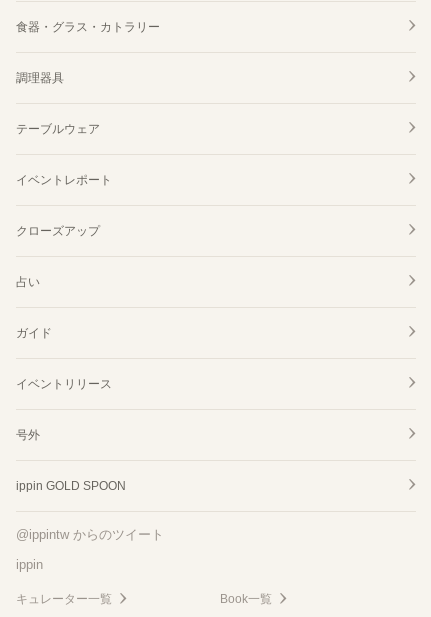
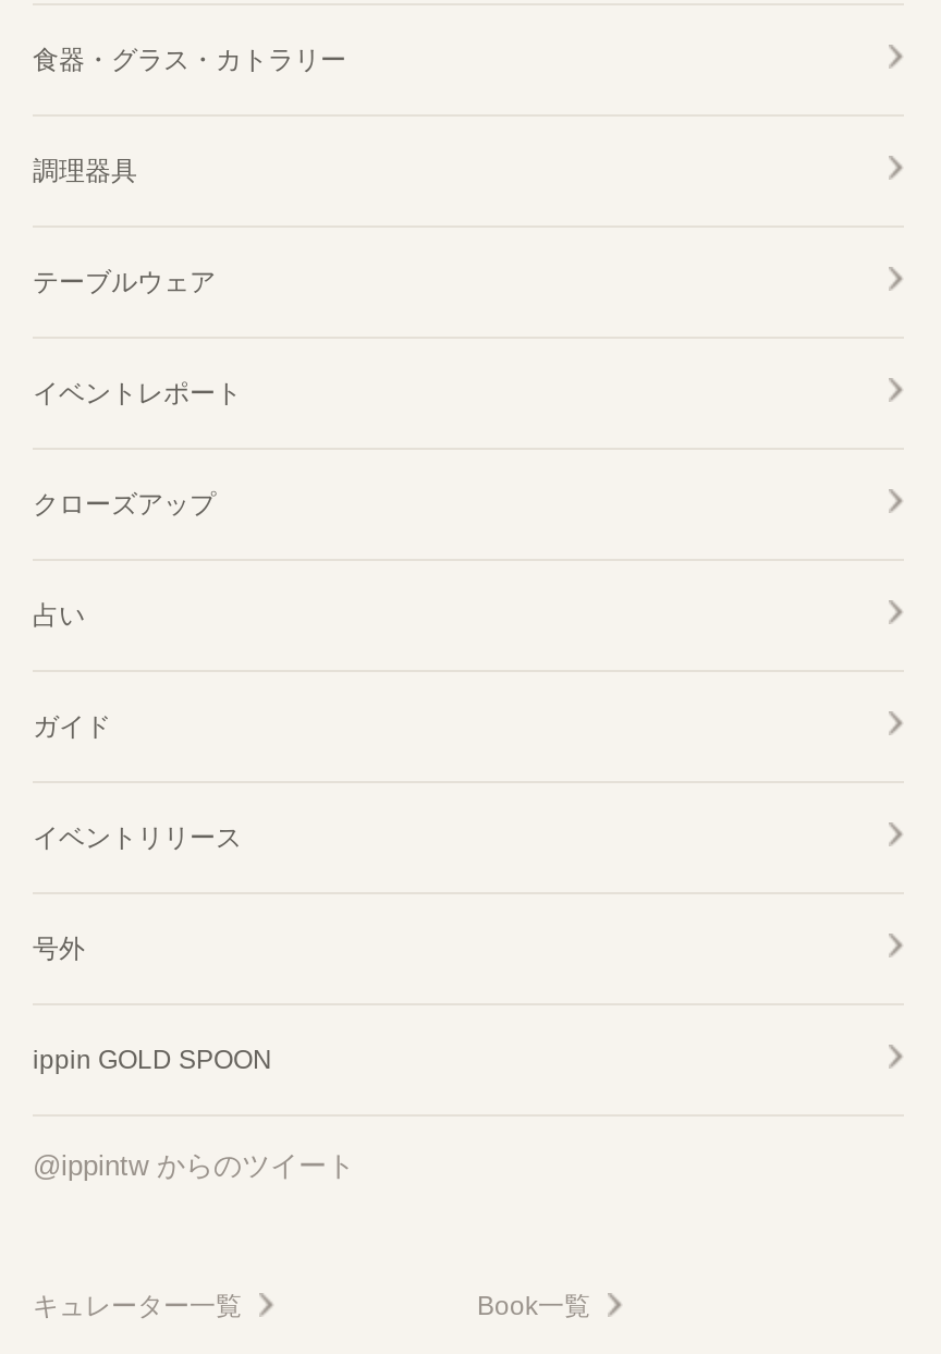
[16,557,43,572] ippin -> none

